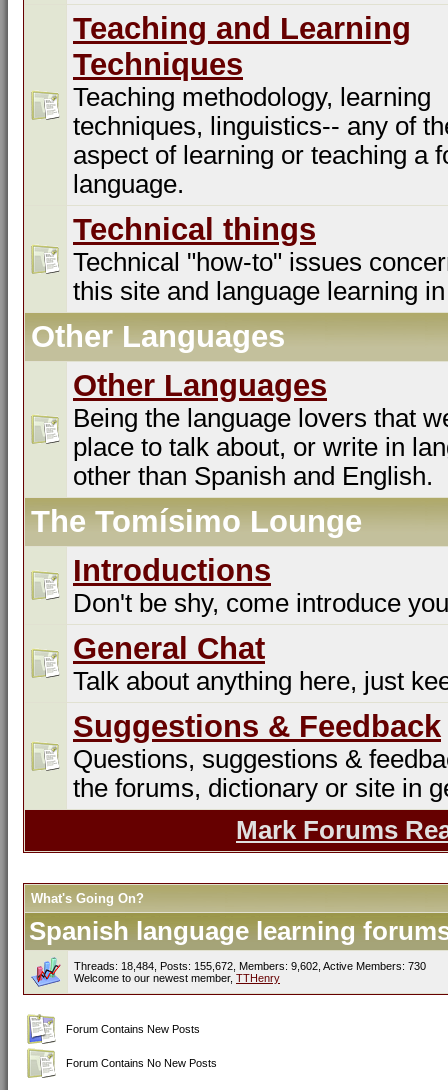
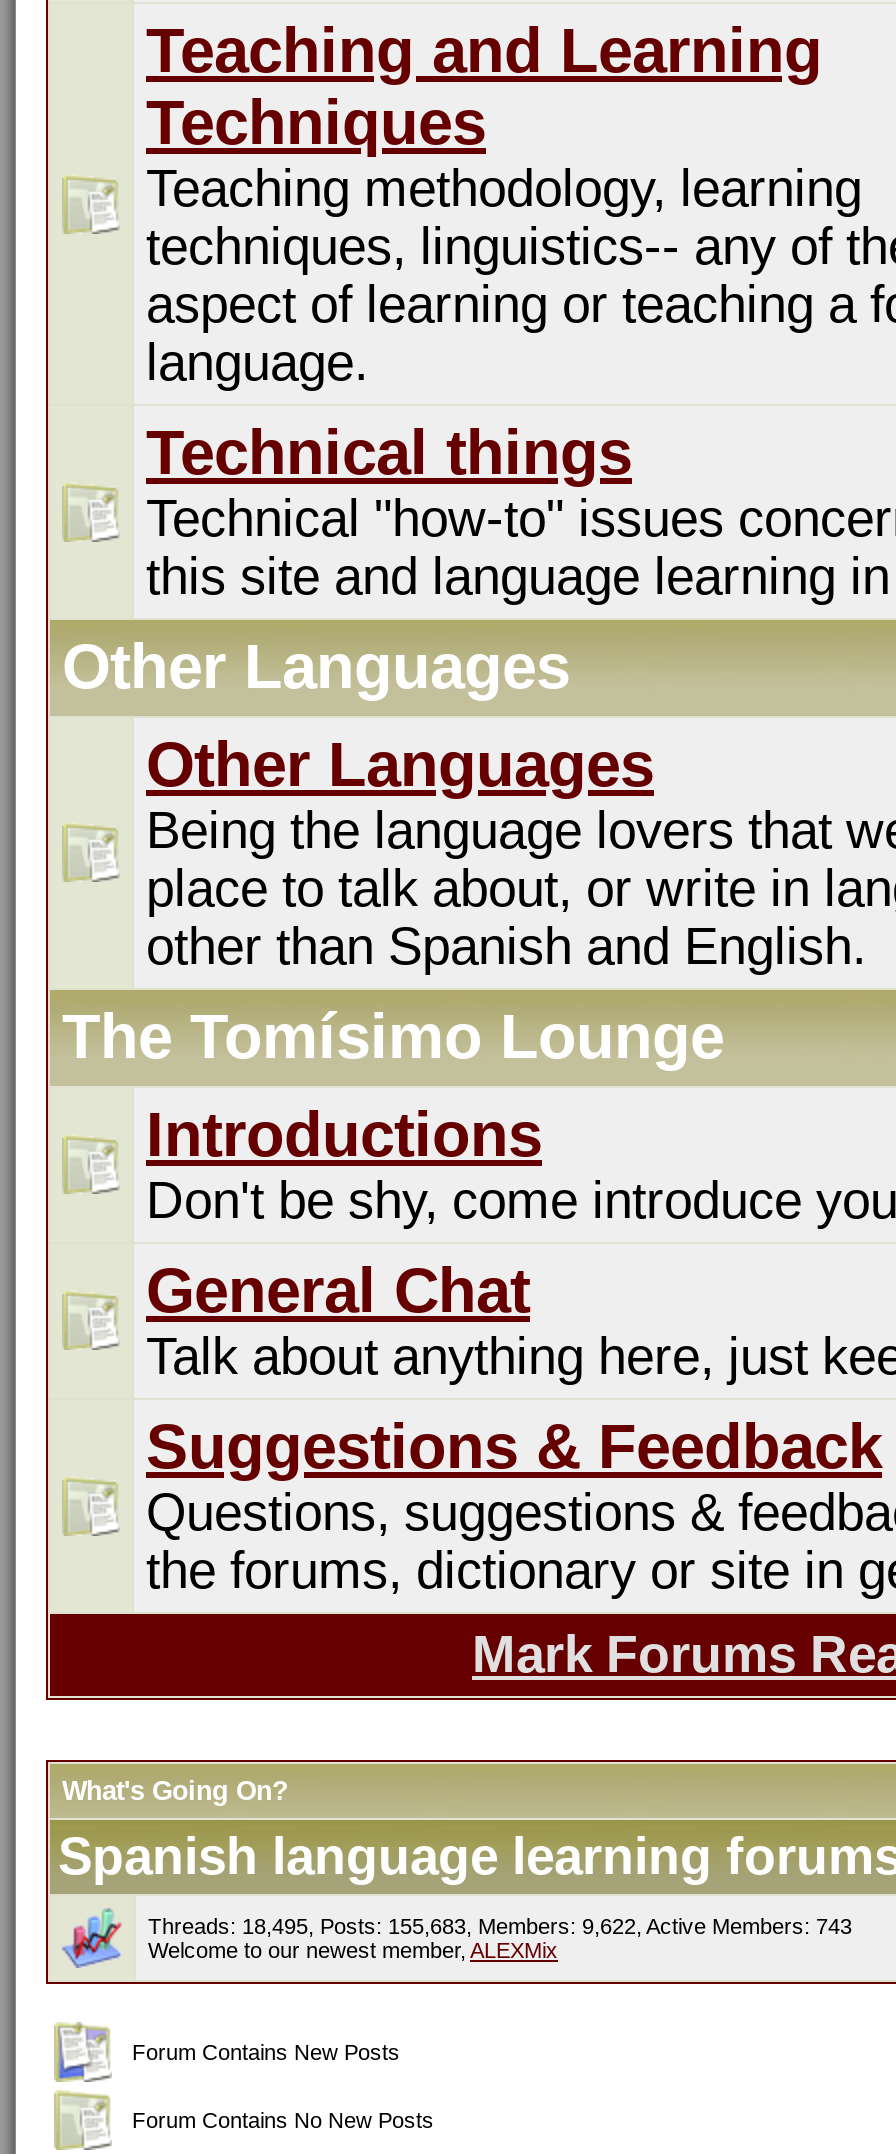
[74,960,426,972] Threads: 18,484, Posts: 155,672, Members: 9,602, Active Members: 730 -> [148,1914,852,1938] Threads: 18,495, Posts: 155,683, Members: 9,622, Active Members: 743
[74,972,280,984] Welcome to our newest member,TTHenry -> [148,1938,558,1962] Welcome to our newest member,ALEXMix

